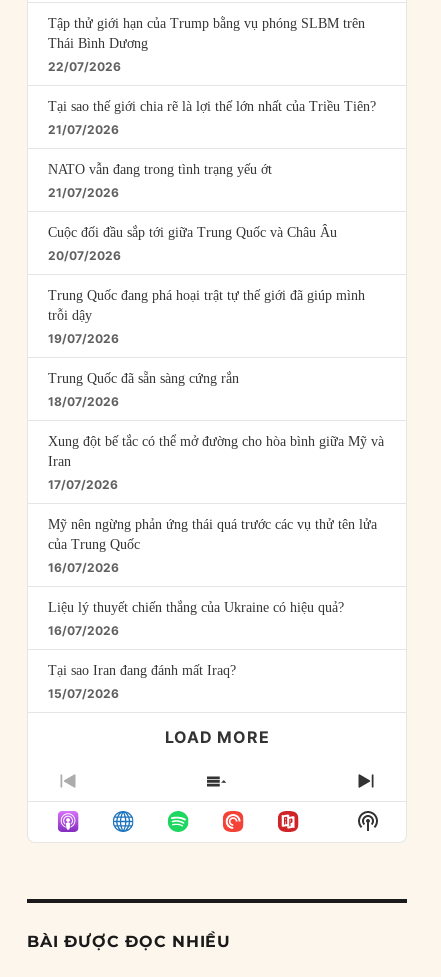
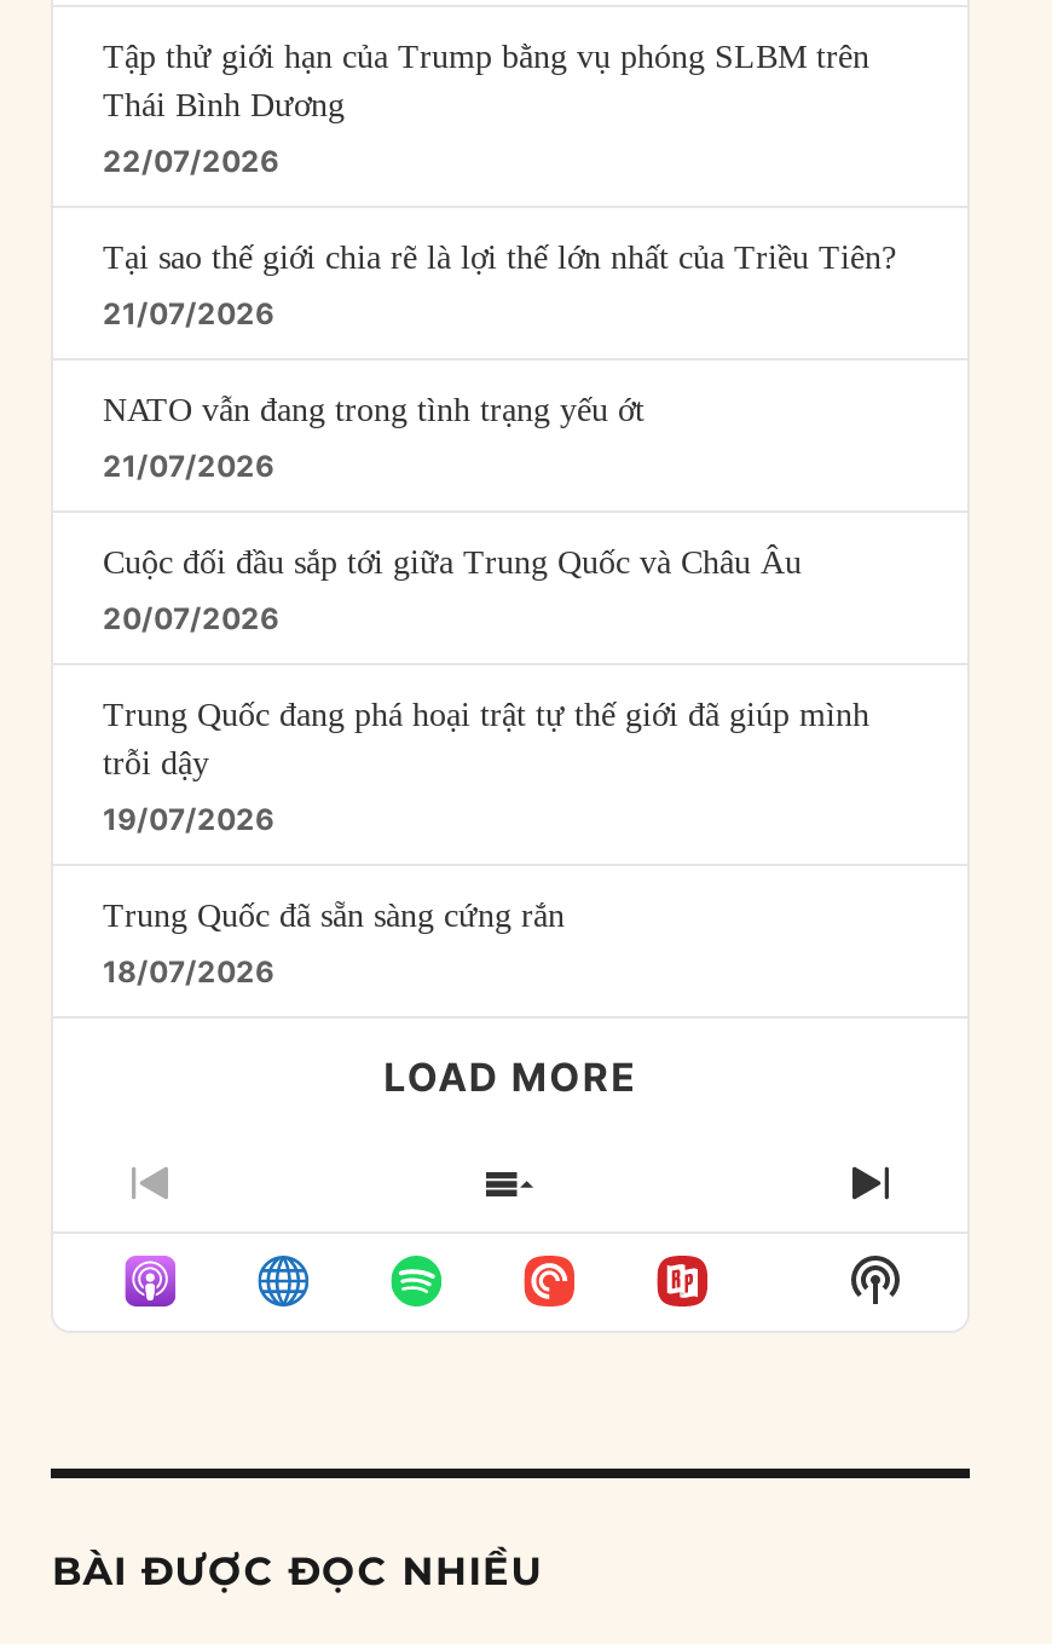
[48,434,384,701] Xung đột bế tắc có thể mở đường cho hòa bình giữa Mỹ và | Iran | 17/07/2026 | Mỹ nên ngừng phản ứng thái quá trước các vụ thử tên lửa | của Trung Quốc | 16/07/2026 | Liệu lý thuyết chiến thắng của Ukraine có hiệu quả? | 16/07/2026 | Tại sao Iran đang đánh mất Iraq? | 15/07/2026 -> none

